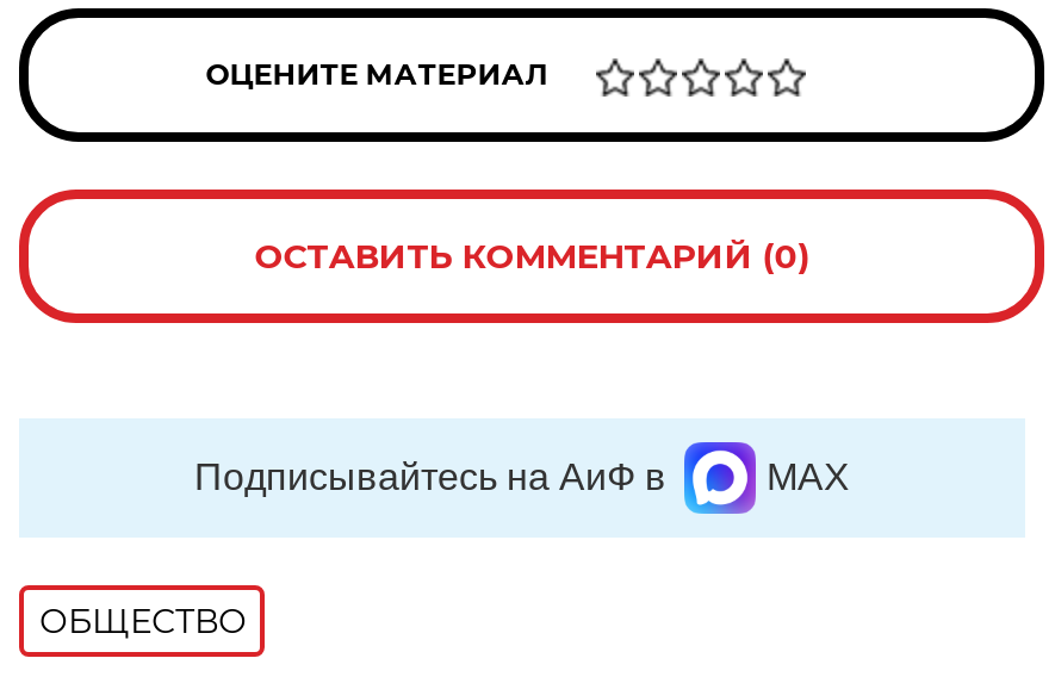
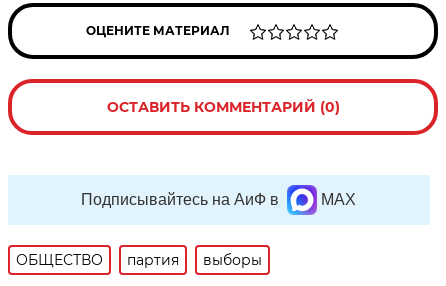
none -> [127,251,262,269] партия | выборы

